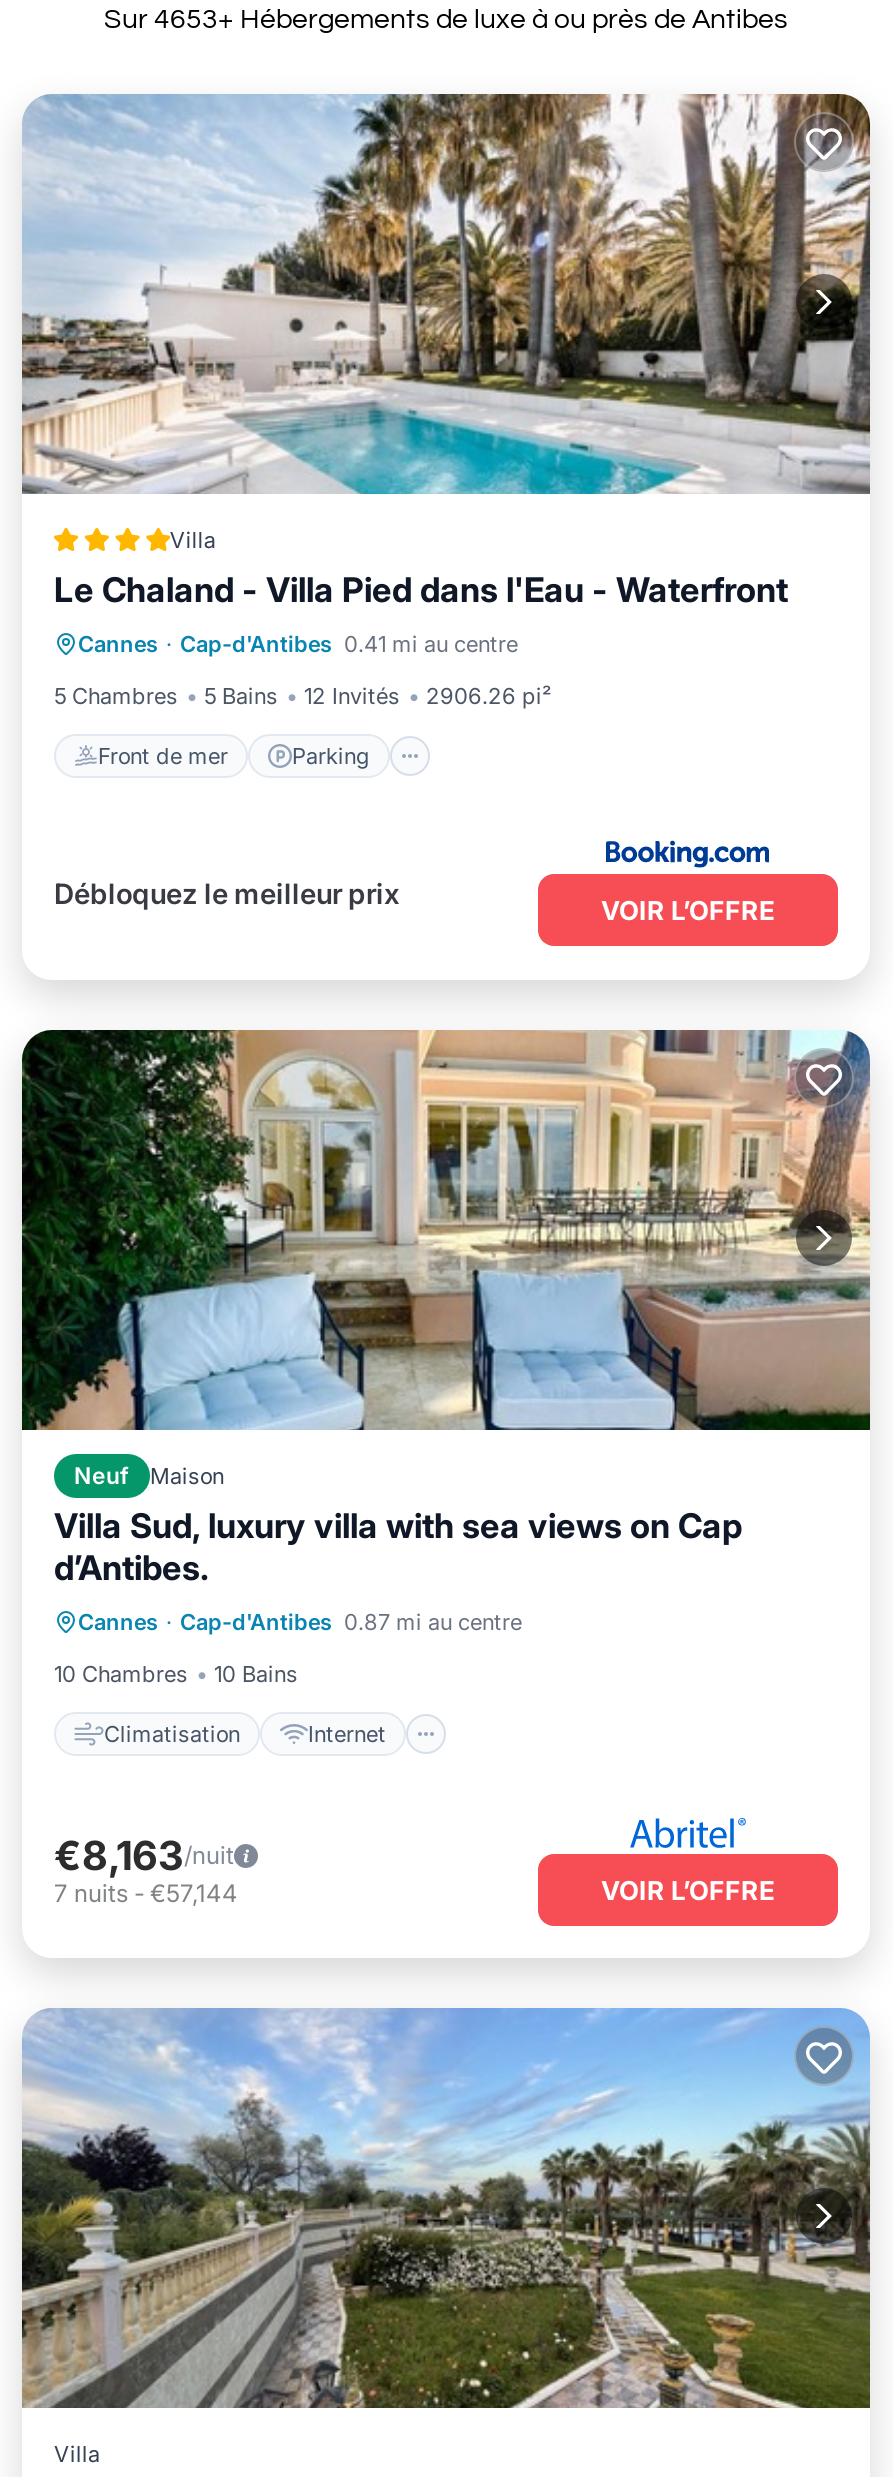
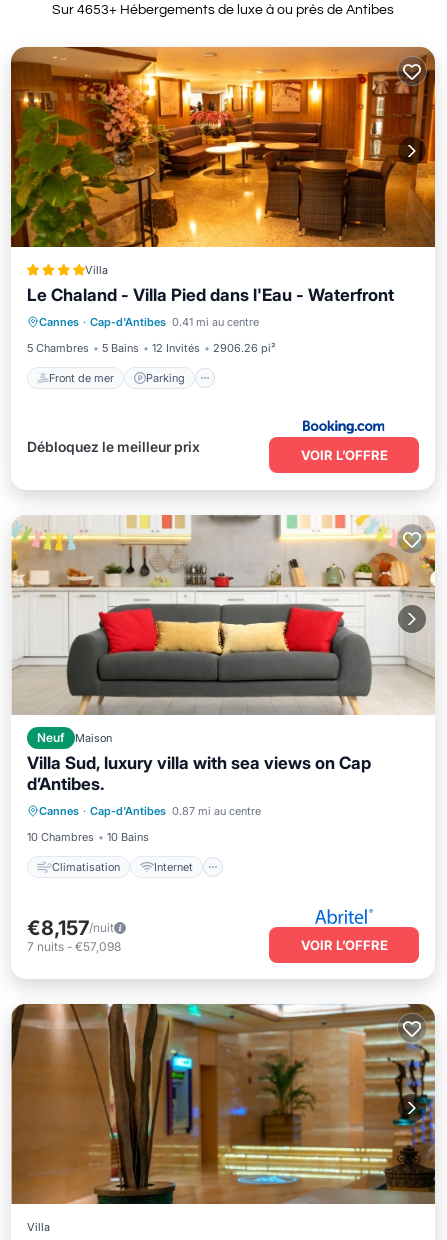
[22,92,872,496] [image] -> [10,46,436,248] [image]
[20,1028,872,1432] [image] -> [11,514,436,715] [image]
[54,1832,234,1880] €8,163/nuit -> [27,916,114,940] €8,157/nuit
[54,1878,238,1908] 7 nuits - €57,144 -> [27,939,121,954] 7 nuits - €57,098
[20,2006,872,2410] [image] -> [11,1003,436,1205] [image]

